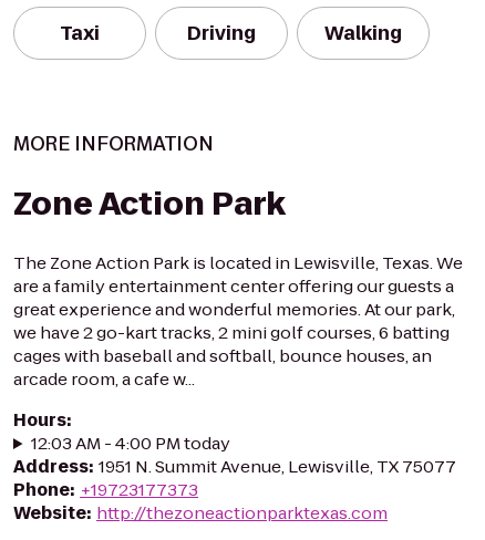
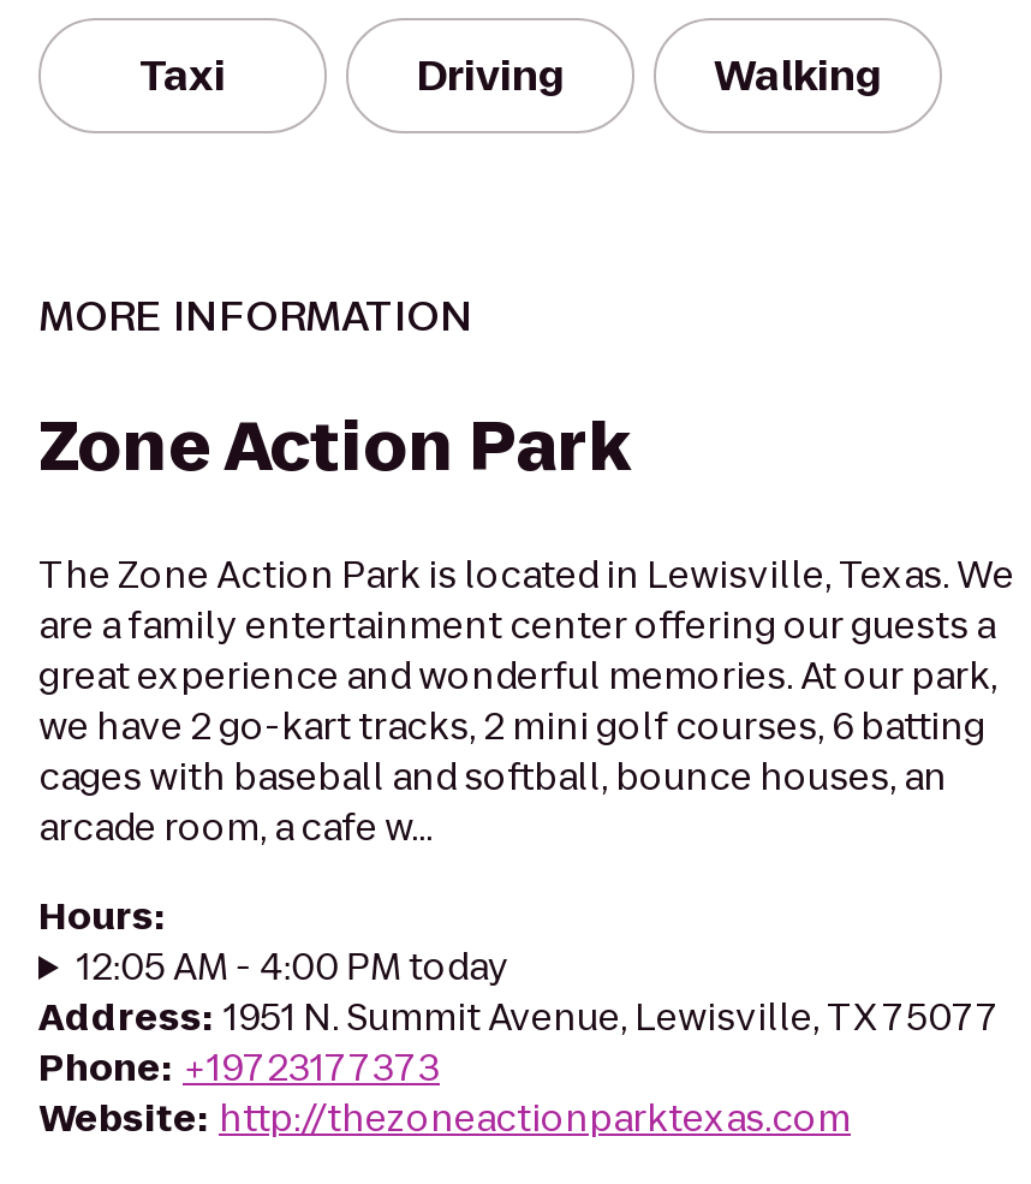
[31,432,230,455] 12:03 AM - 4:00 PM today -> [77,941,509,992] 12:05 AM - 4:00 PM today

